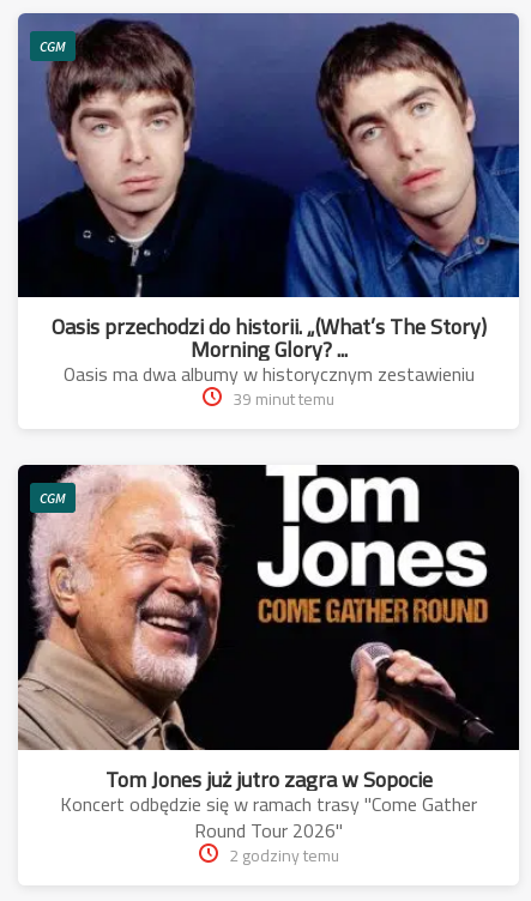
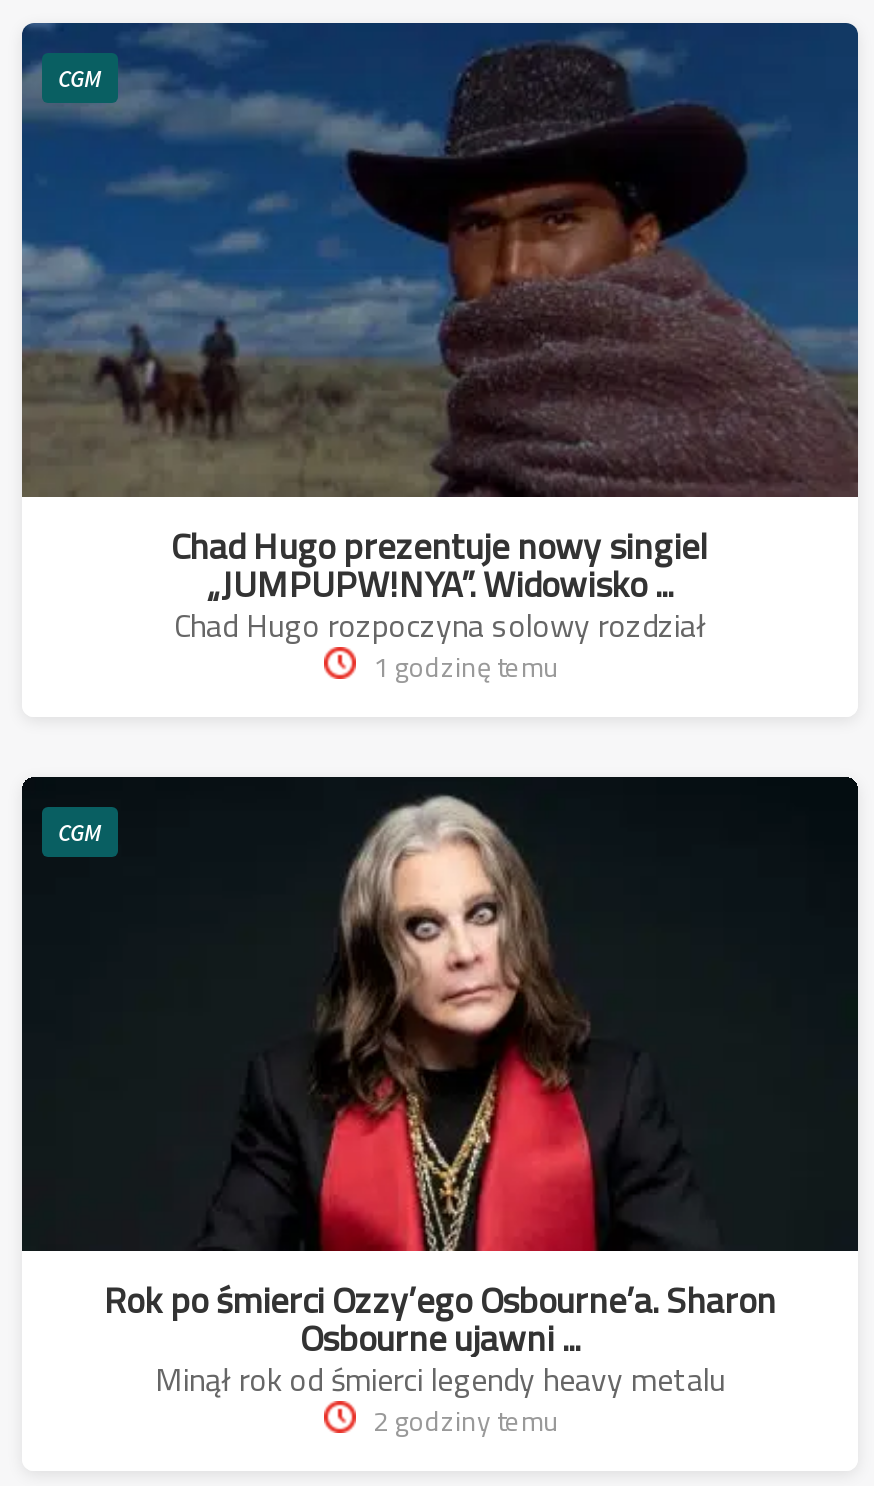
[18,14,519,415] [image] | Oasis przechodzi do historii. „(What’s The Story) | Morning Glory? ... | Oasis ma dwa albumy w historycznym zestawieniu | 39 minut temu -> [22,24,858,693] [image] | Chad Hugo prezentuje nowy singiel | „JUMPUPW!NYA”. Widowisko ... | Chad Hugo rozpoczyna solowy rozdział | 1 godzinę temu
[17,464,517,848] [image] | Tom Jones już jutro zagra w Sopocie | Koncert odbędzie się w ramach trasy "Come Gather | Round Tour 2026" -> [20,774,854,1409] [image] | Rok po śmierci Ozzy’ego Osbourne’a. Sharon | Osbourne ujawni ... | Minął rok od śmierci legendy heavy metalu

